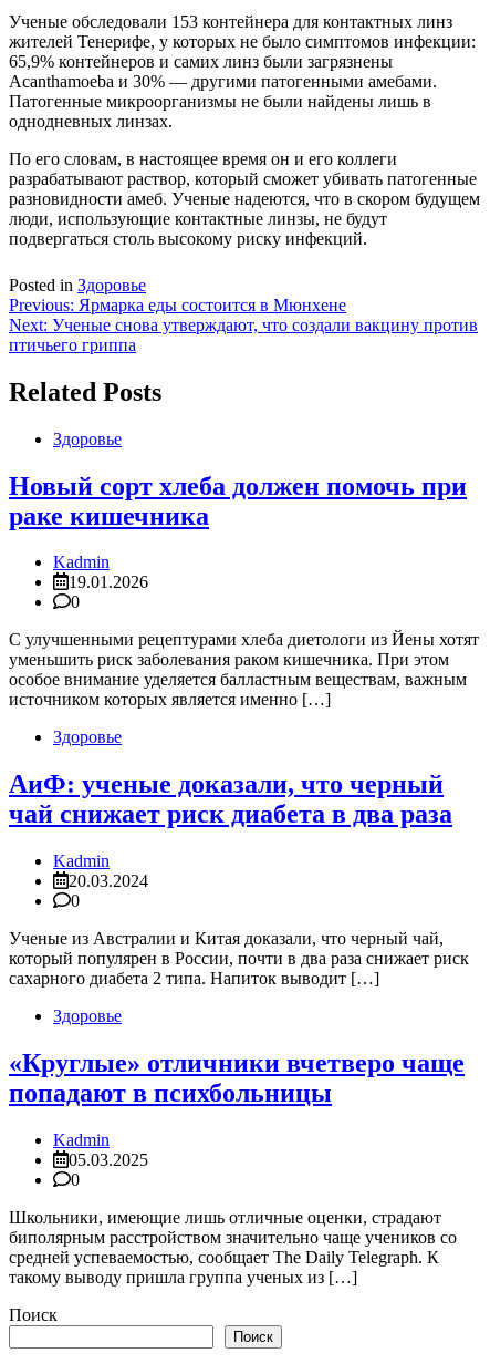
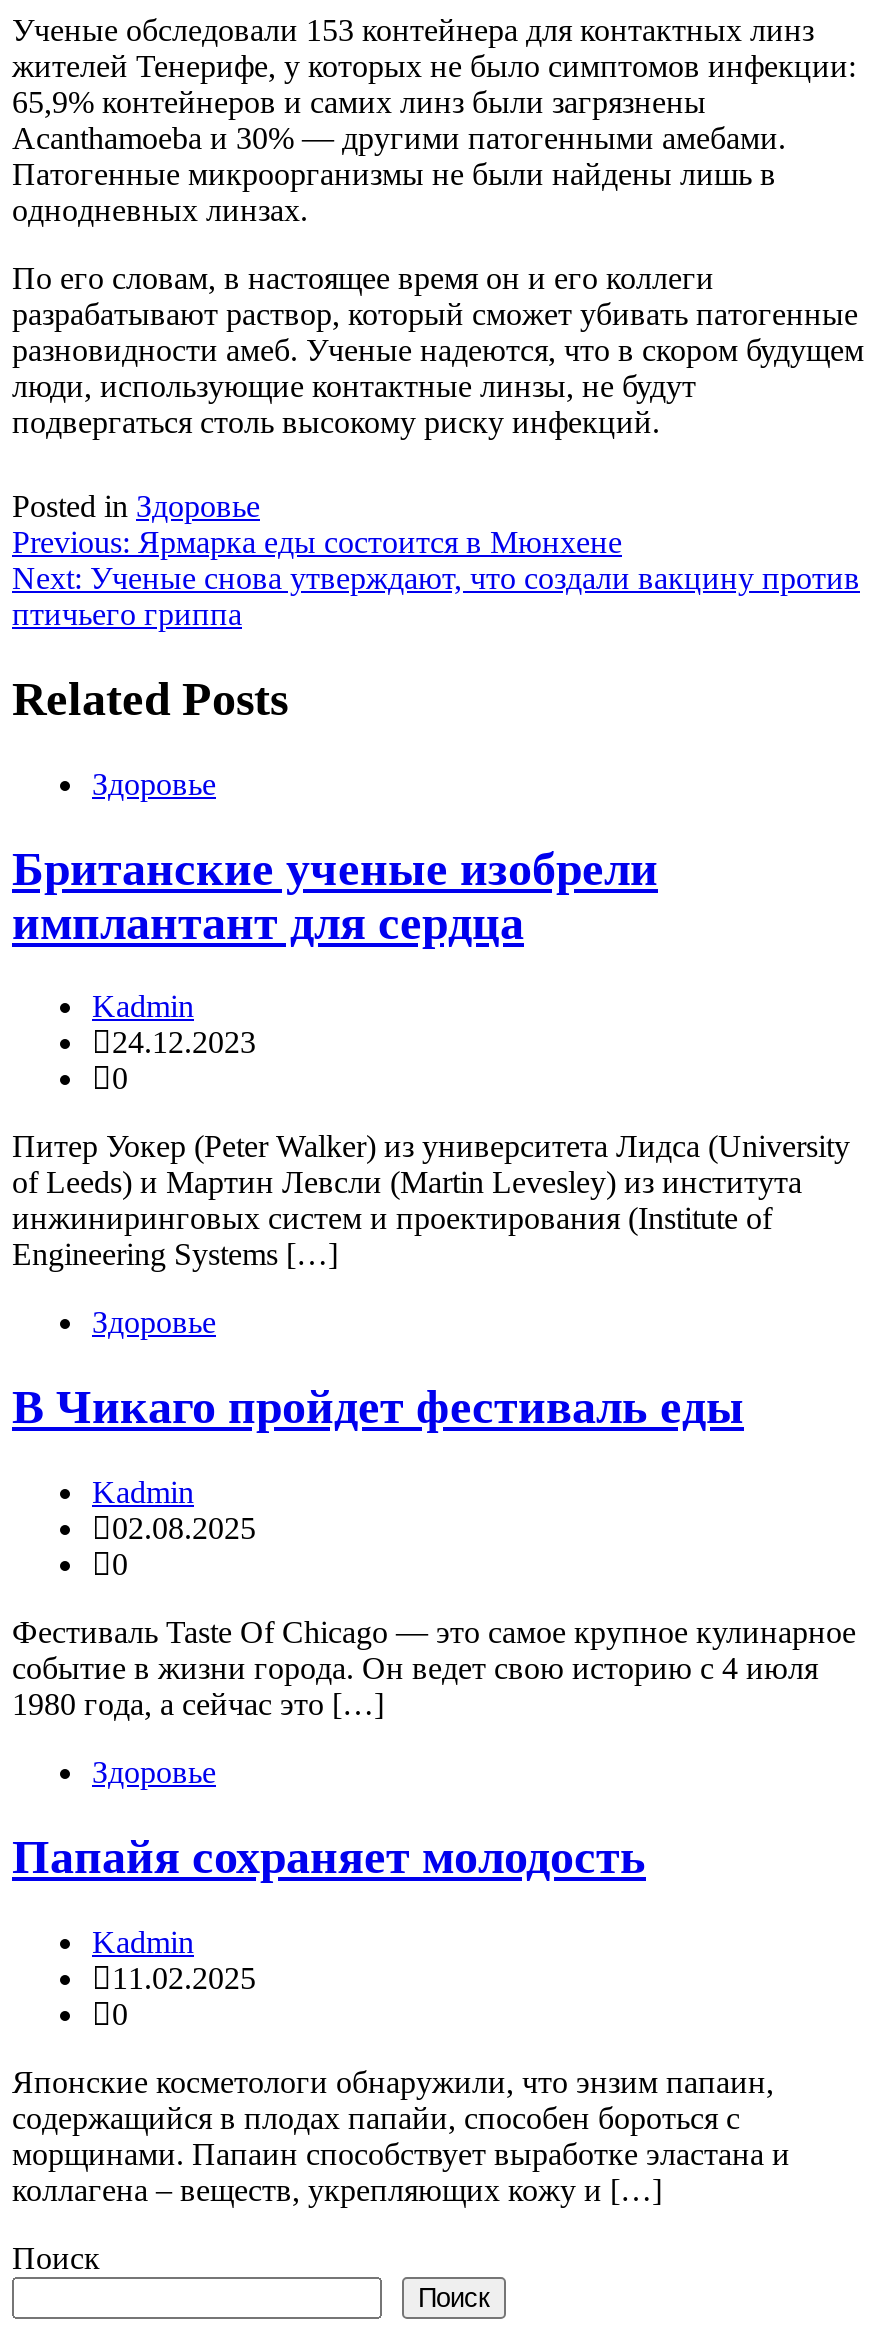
[9,471,467,530] Новый сорт хлеба должен помочь при | раке кишечника -> [12,842,658,948] Британские ученые изобрели | имплантант для сердца
[69,573,148,592] 19.01.2026 -> [112,1026,256,1060] 24.12.2023
[9,630,479,709] С улучшенными рецептурами хлеба диетологи из Йены хотят | уменьшить риск заболевания раком кишечника. При этом | особое внимание уделяется балластным веществам, важным | источником которых является именно […] -> [12,1130,850,1272] Питер Уокер (Peter Walker) из университета Лидса (University | of Leeds) и Мартин Левсли (Martin Levesley) из института | инжиниринговых систем и проектирования (Institute of | Engineering Systems […]
[9,770,452,828] АиФ: ученые доказали, что черный | чай снижает риск диабета в два раза -> [12,1382,744,1434] В Чикаго пройдет фестиваль еды
[69,872,148,890] 20.03.2024 -> [112,1511,256,1545] 02.08.2025
[9,929,469,988] Ученые из Австралии и Китая доказали, что черный чай, | который популярен в России, почти в два раза снижает риск | сахарного диабета 2 типа. Напиток выводит […] -> [12,1615,856,1721] Фестиваль Taste Of Chicago — это самое крупное кулинарное | событие в жизни города. Он ведет свою историю с 4 июля | 1980 года, а сейчас это […]
[9,1049,465,1107] «Круглые» отличники вчетверо чаще | попадают в психбольницы -> [12,1831,646,1883] Папайя сохраняет молодость
[69,1150,148,1169] 05.03.2025 -> [112,1961,256,1995] 11.02.2025
[9,1208,457,1287] Школьники, имеющие лишь отличные оценки, страдают | биполярным расстройством значительно чаще учеников со | средней успеваемостью, сообщает The Daily Telegraph. К | такому выводу пришла группа ученых из […] -> [12,2065,790,2207] Японские косметологи обнаружили, что энзим папаин, | содержащийся в плодах папайи, способен бороться с | морщинами. Папаин способствует выработке эластана и | коллагена – веществ, укрепляющих кожу и […]

